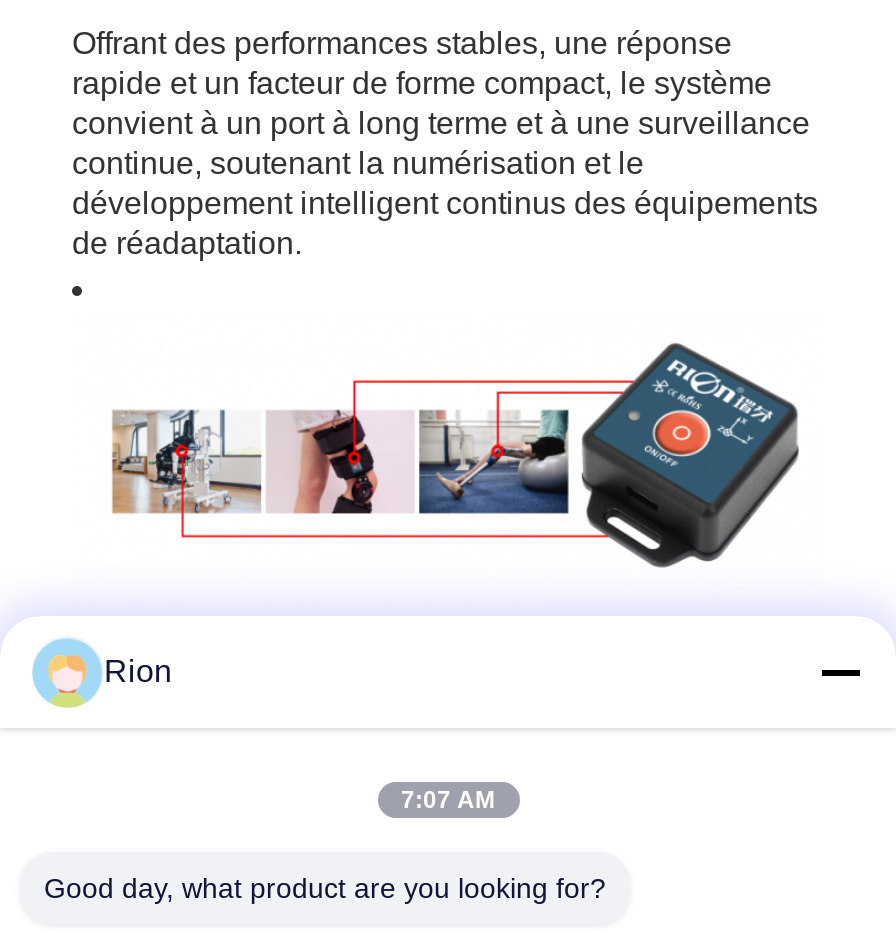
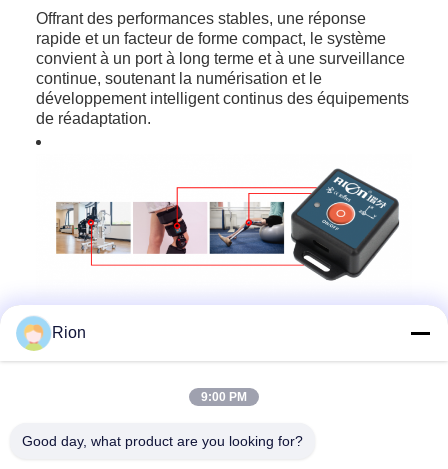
[401,786,495,814] 7:07 AM -> [201,390,247,404] 9:00 PM

